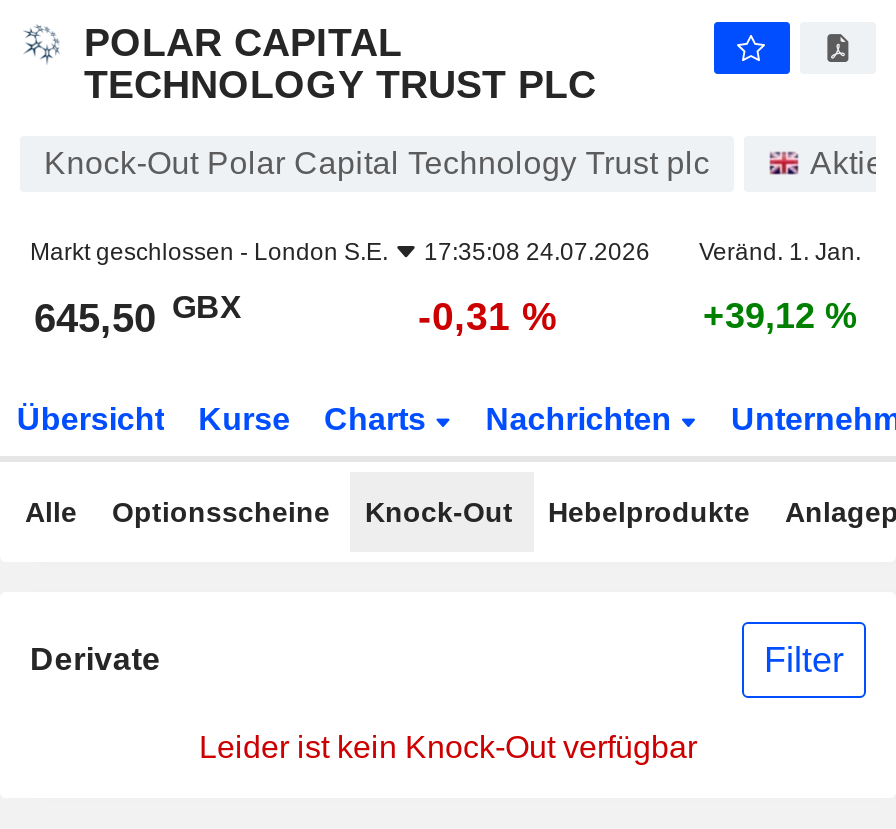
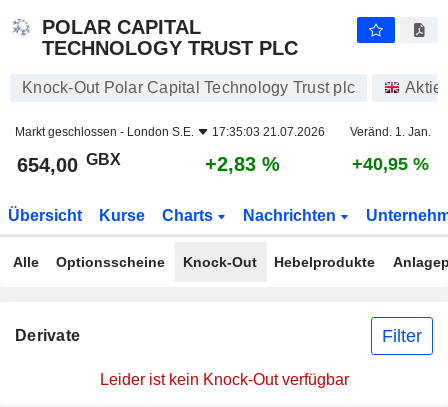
[30,238,861,266] Markt geschlossen - London S.E. 17:35:08 24.07.2026 Veränd. 1. Jan. -> [15,125,431,139] Markt geschlossen - London S.E. 17:35:03 21.07.2026 Veränd. 1. Jan.
[34,289,242,340] 645,50 GBX -> [17,150,121,176] 654,00 GBX
[418,294,558,338] -0,31 % -> [205,153,280,175] +2,83 %
[703,296,857,336] +39,12 % -> [352,154,429,174] +40,95 %

